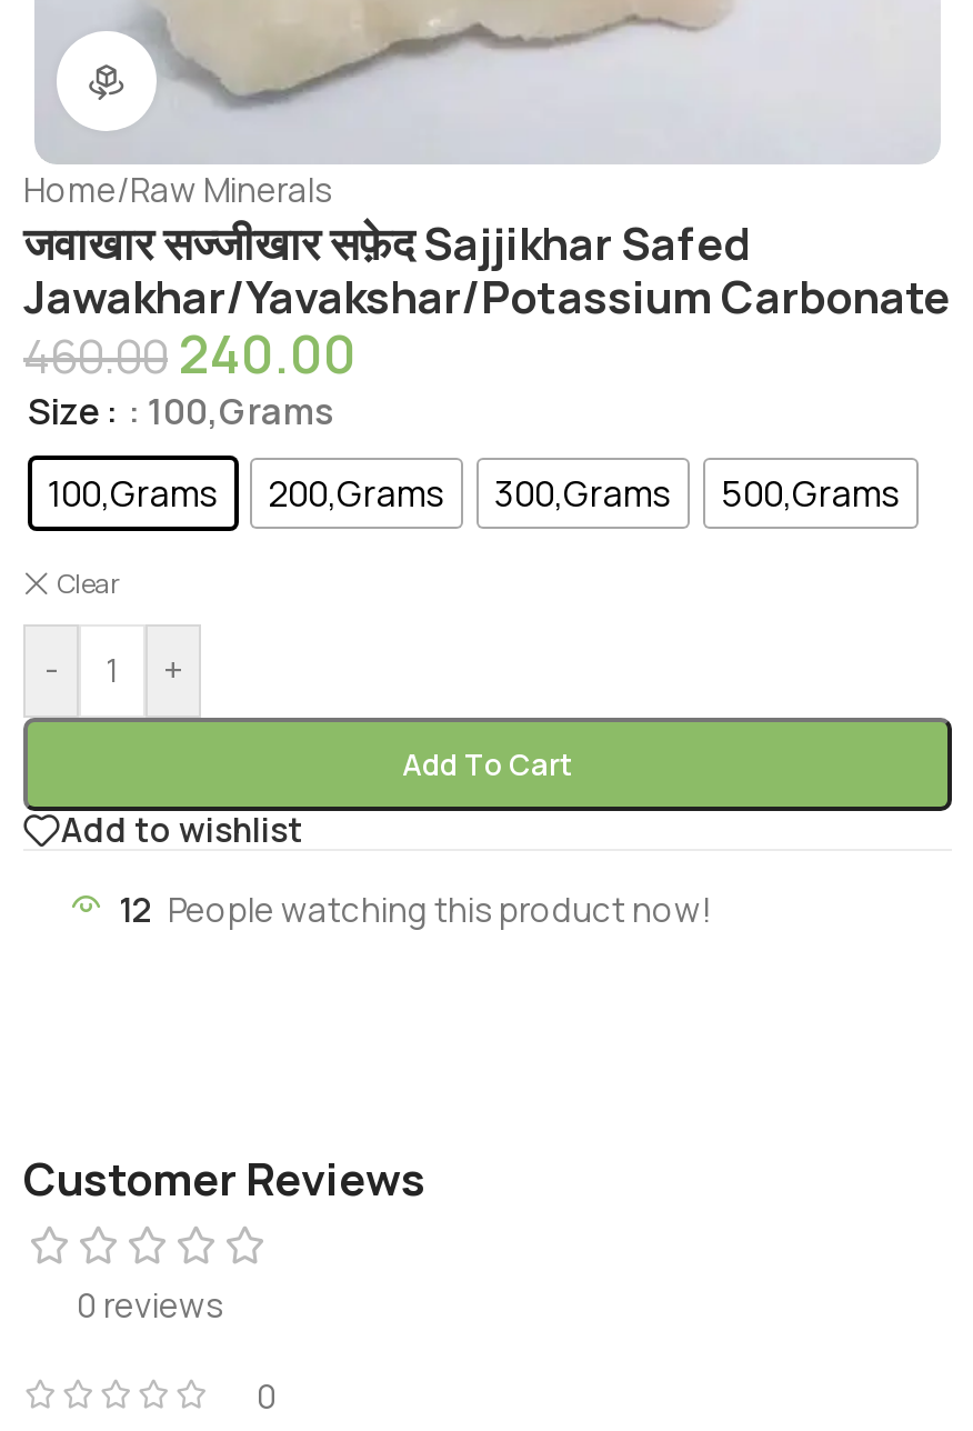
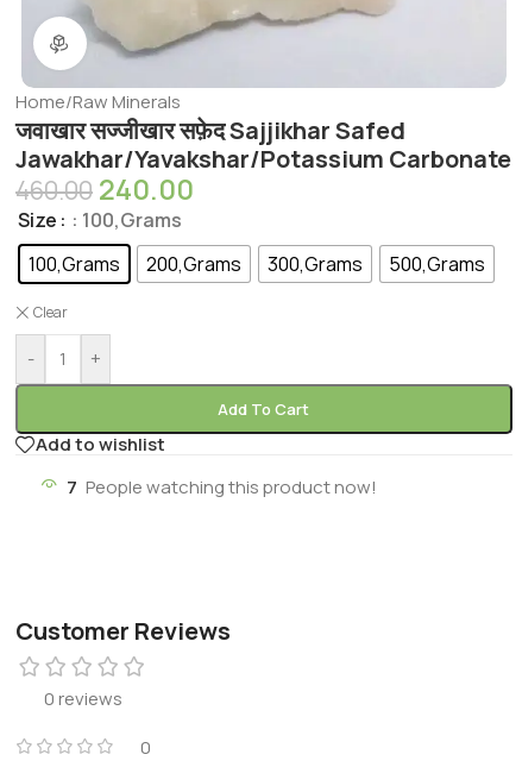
[119,886,712,933] 12 People watching this product now! -> [67,474,377,499] 7 People watching this product now!

